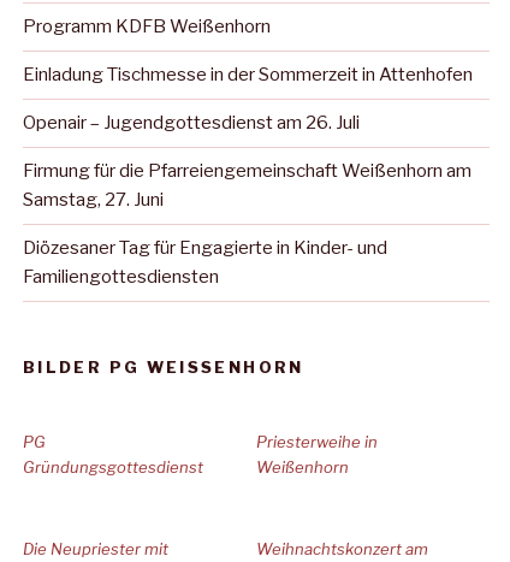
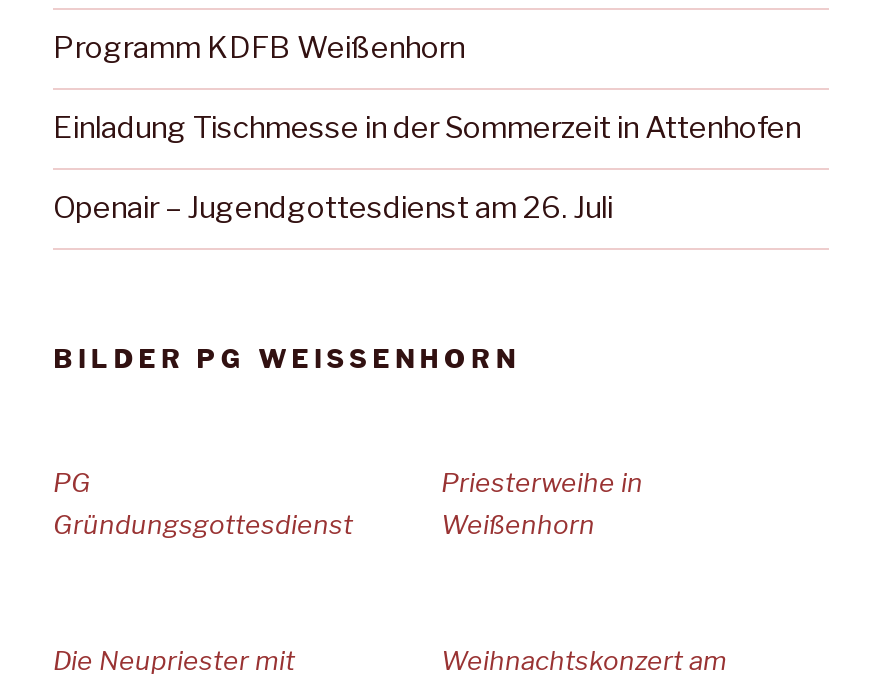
[23,160,472,288] Firmung für die Pfarreiengemeinschaft Weißenhorn am | Samstag, 27. Juni | Diözesaner Tag für Engagierte in Kinder- und | Familiengottesdiensten -> none

